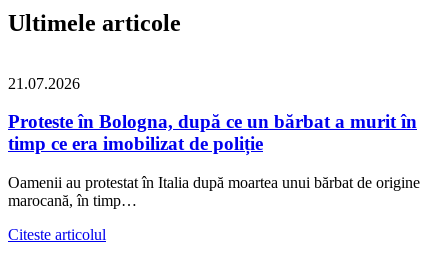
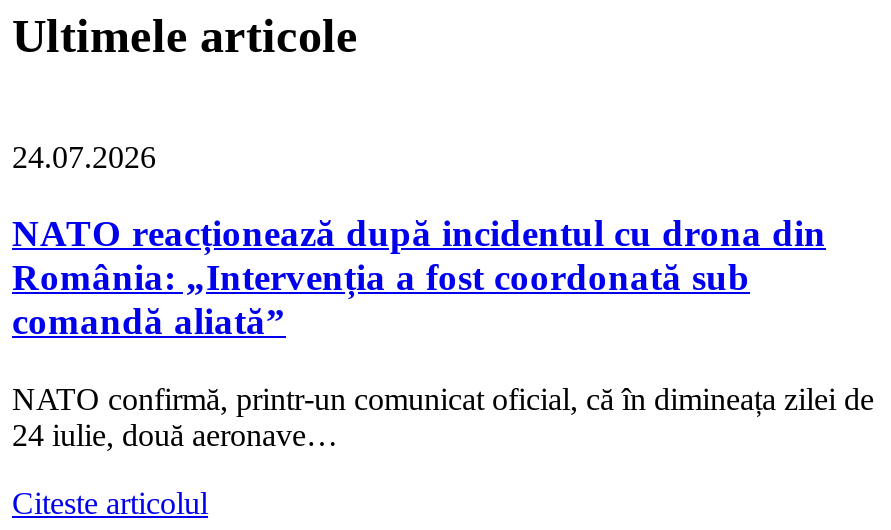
[8,75,80,92] 21.07.2026 -> [12,139,156,173] 24.07.2026
[8,111,417,154] Proteste în Bologna, după ce un bărbat a murit în | timp ce era imobilizat de poliție -> [12,213,826,343] NATO reacționează după incidentul cu drona din | România: „Intervenția a fost coordonată sub | comandă aliată”
[8,174,420,209] Oamenii au protestat în Italia după moartea unui bărbat de origine | marocană, în timp… -> [12,382,874,452] NATO confirmă, printr-un comunicat oficial, că în dimineața zilei de | 24 iulie, două aeronave…

